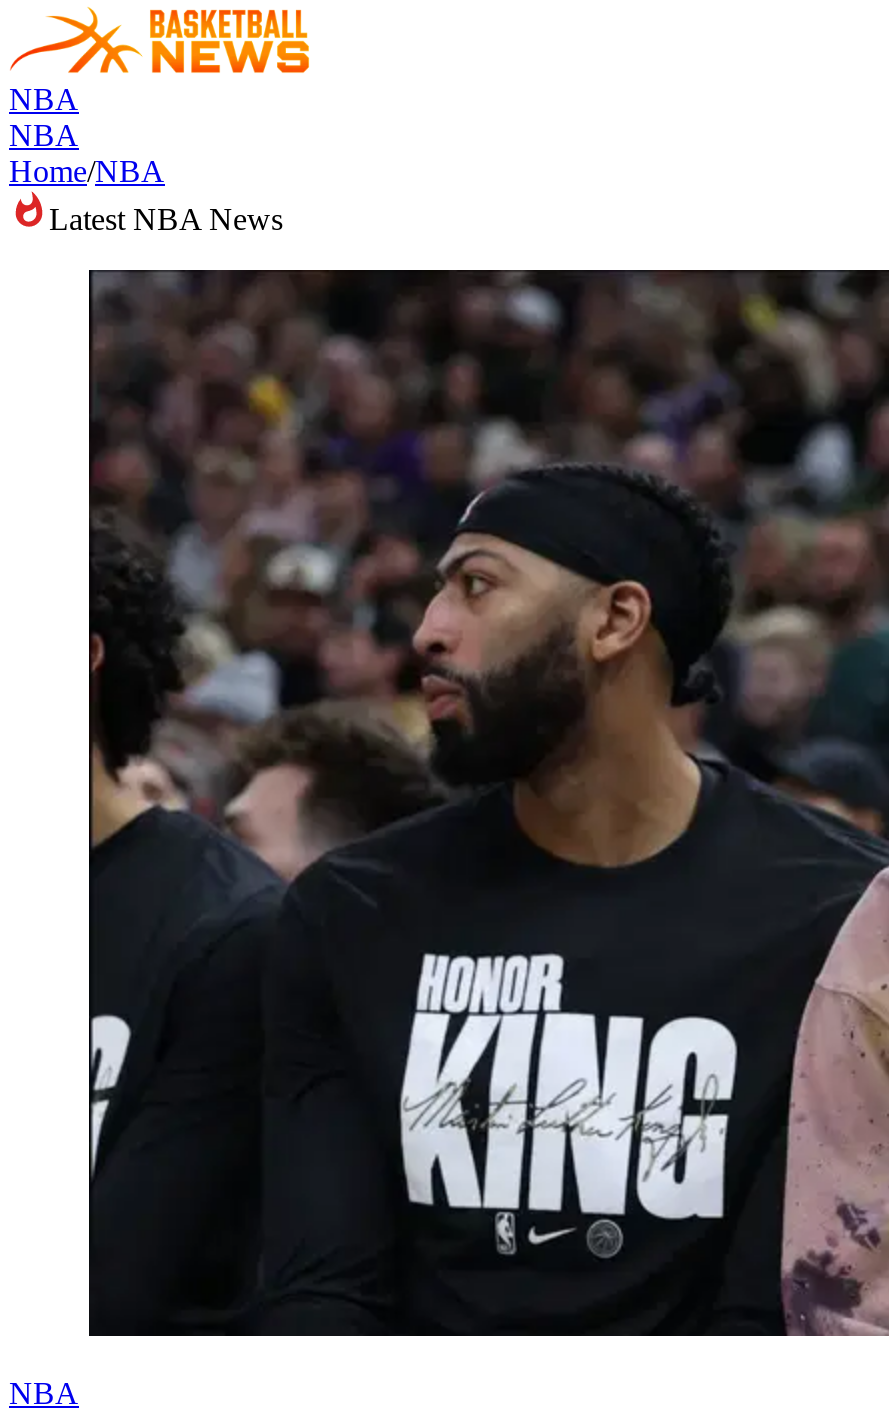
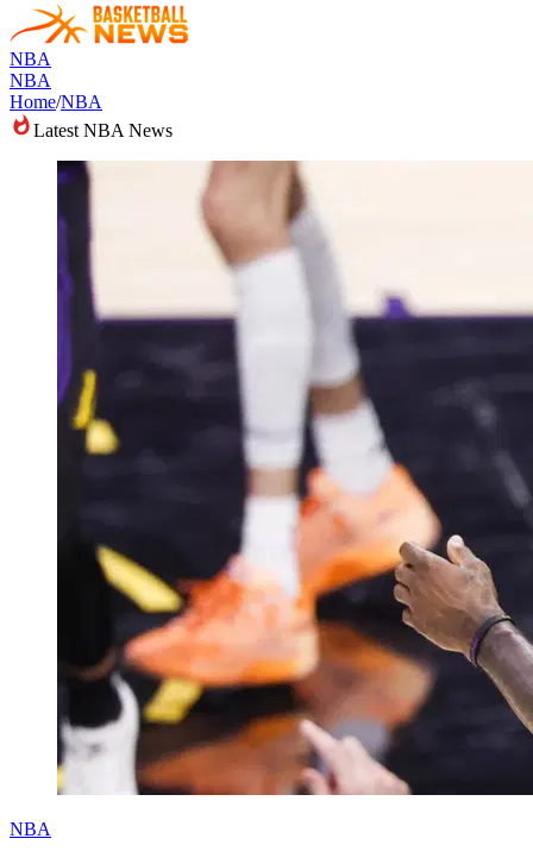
[87,268,883,1338] [image] -> [56,161,529,796] [image]

